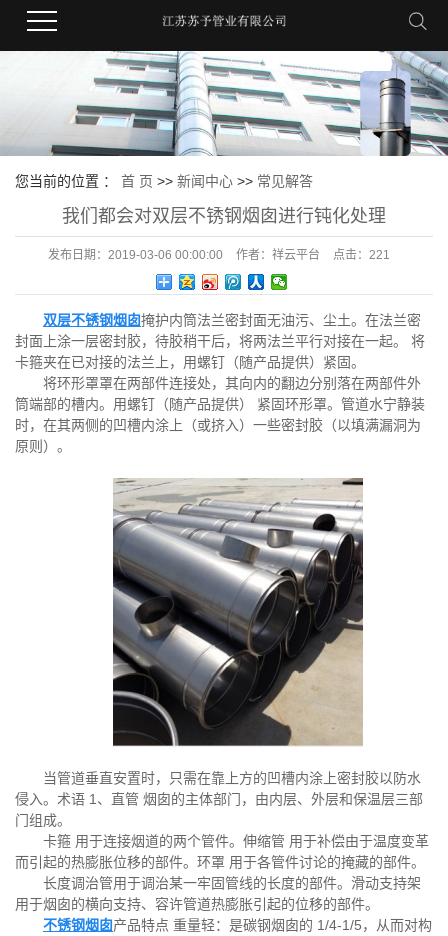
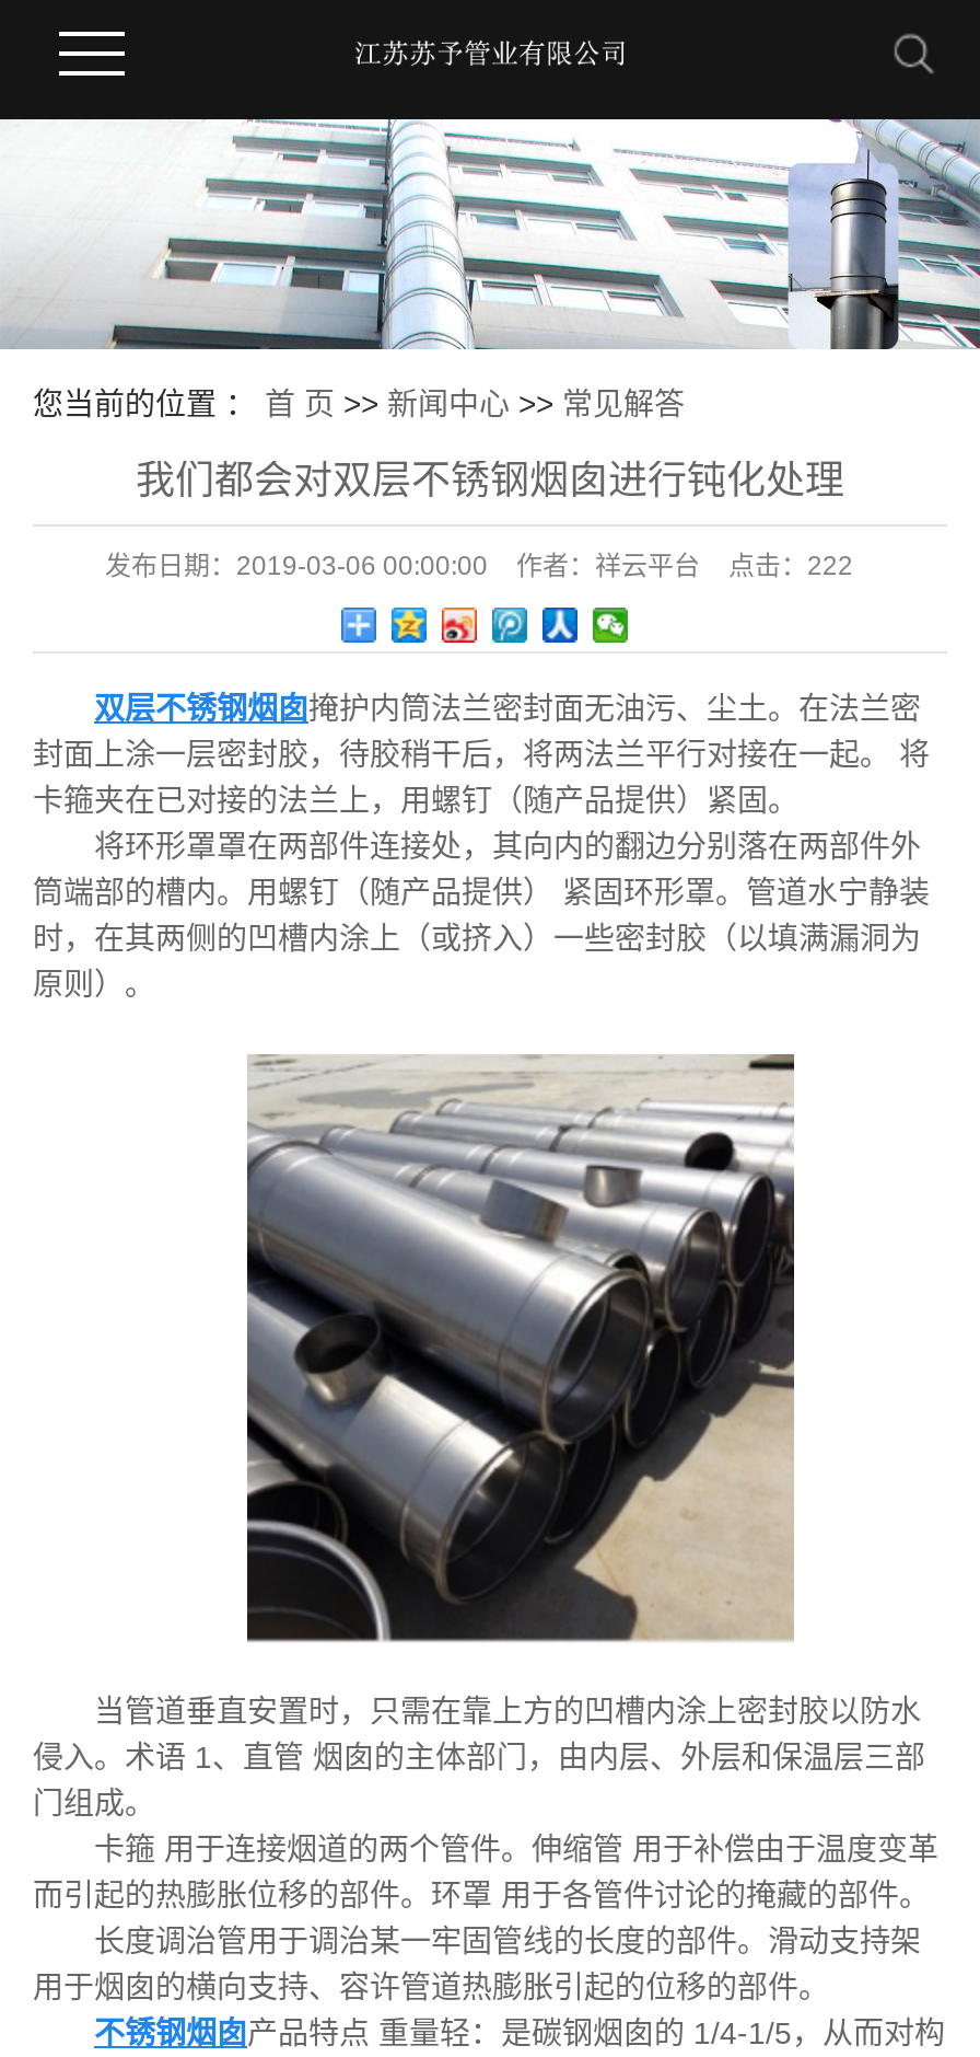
[48,248,390,262] 发布日期：2019-03-06 00:00:00 作者：祥云平台 点击：221 -> [105,550,853,580] 发布日期：2019-03-06 00:00:00 作者：祥云平台 点击：222

